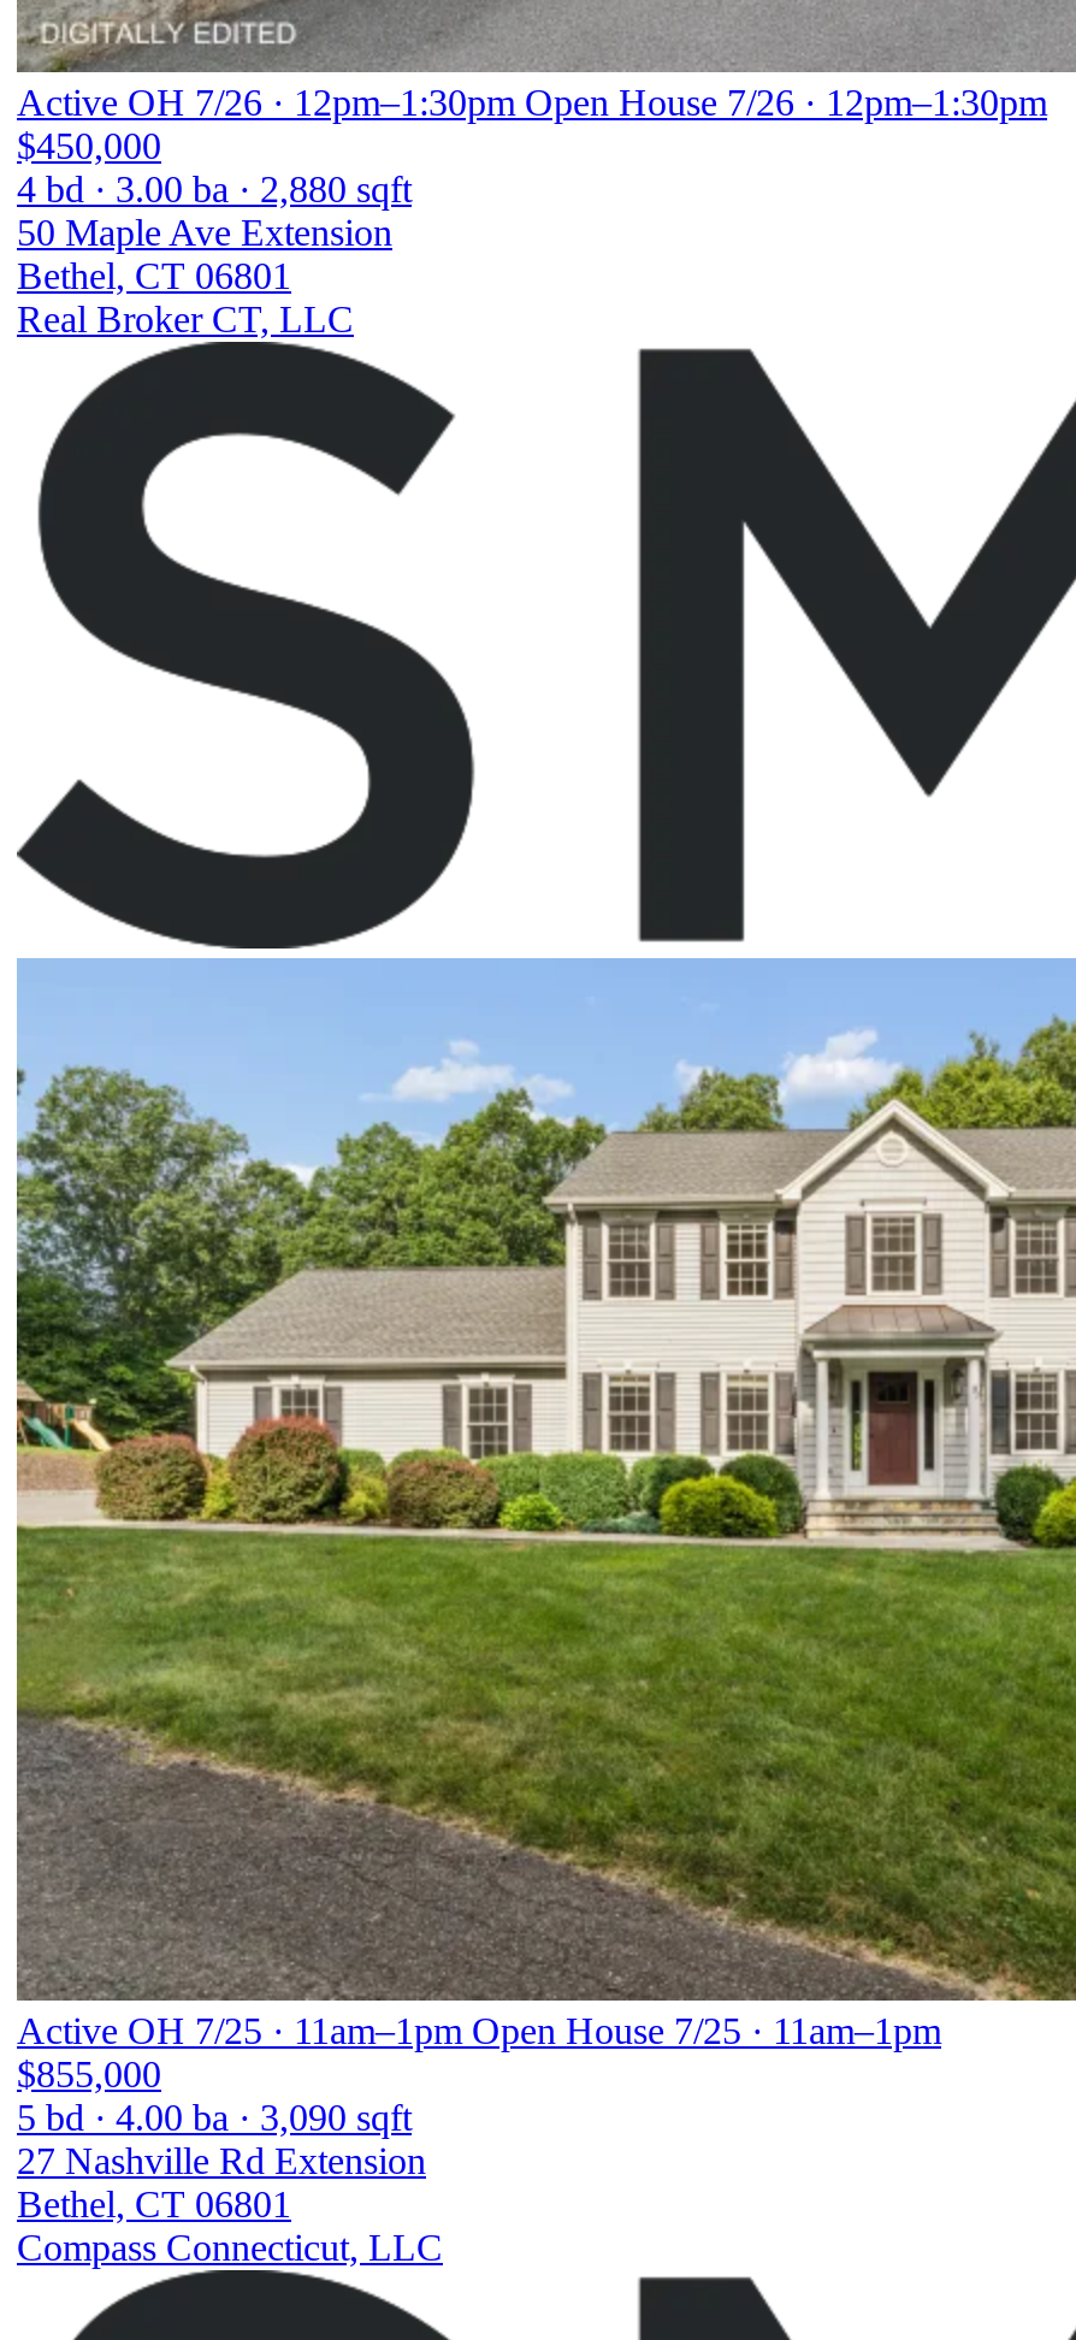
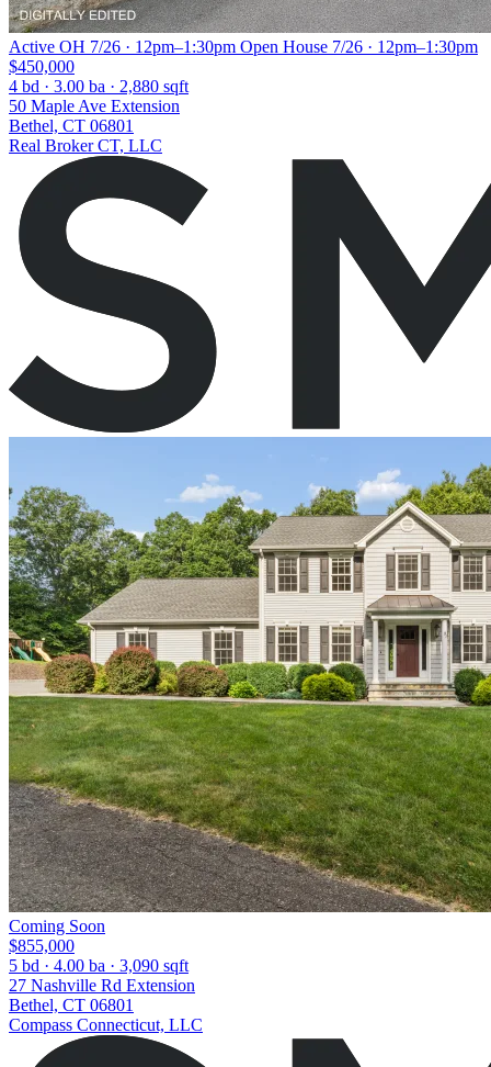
[17,2009,941,2050] Active OH 7/25 · 11am–1pm Open House 7/25 · 11am–1pm -> [9,916,105,935] Coming Soon

